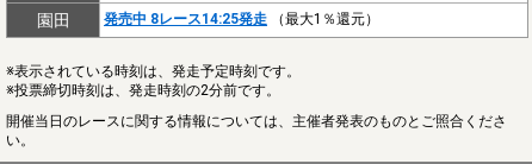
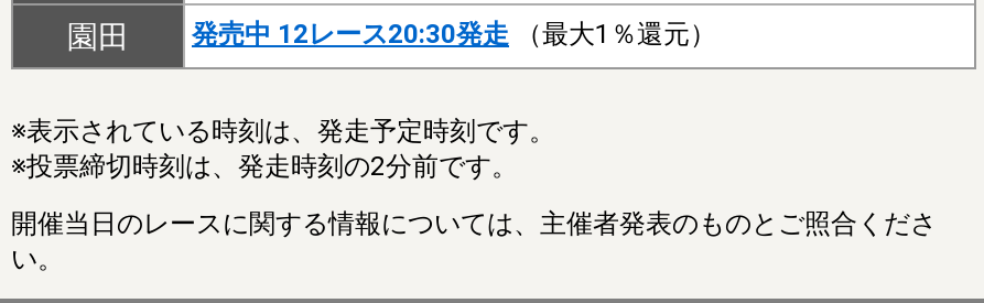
[104,10,379,27] 発売中 8レース14:25発走（最大1％還元） -> [192,18,716,49] 発売中 12レース20:30発走（最大1％還元）

